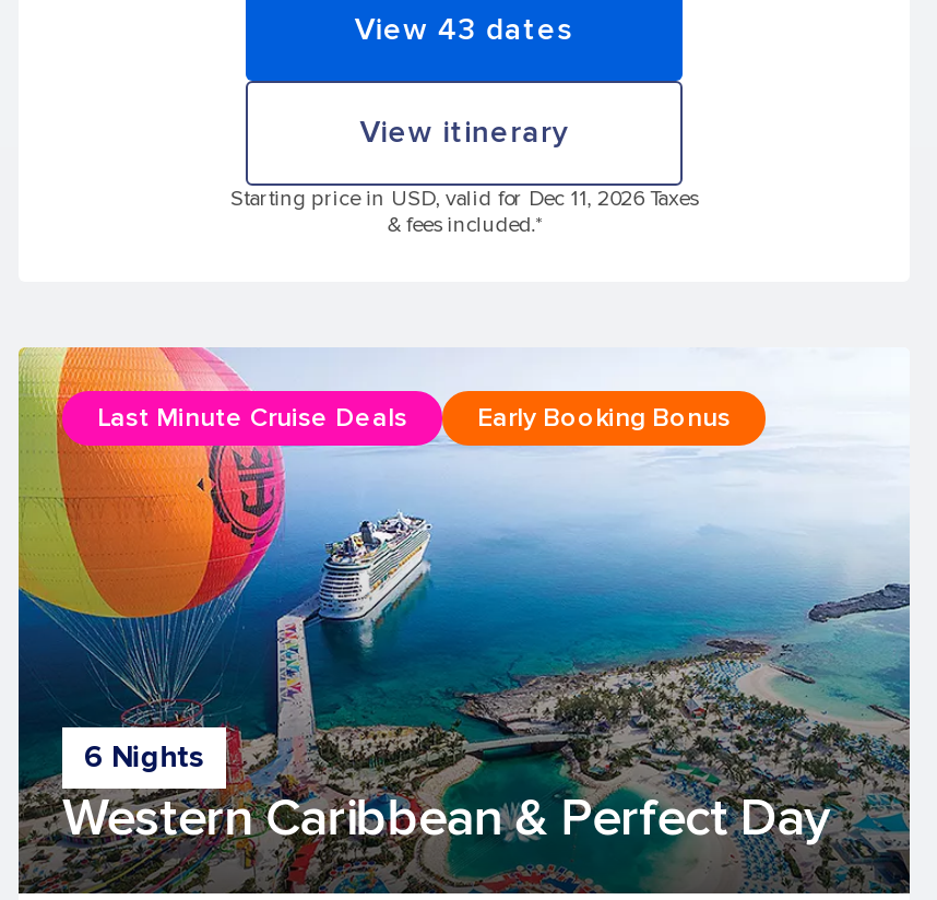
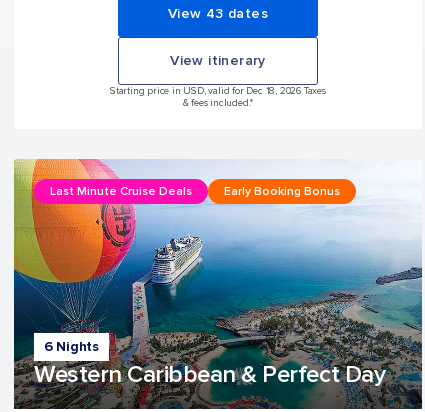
[231,185,698,211] Starting price in USD, valid for Dec 11, 2026 Taxes -> [110,85,326,97] Starting price in USD, valid for Dec 18, 2026 Taxes

